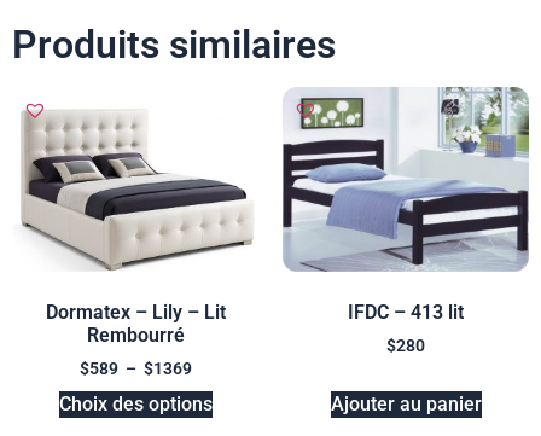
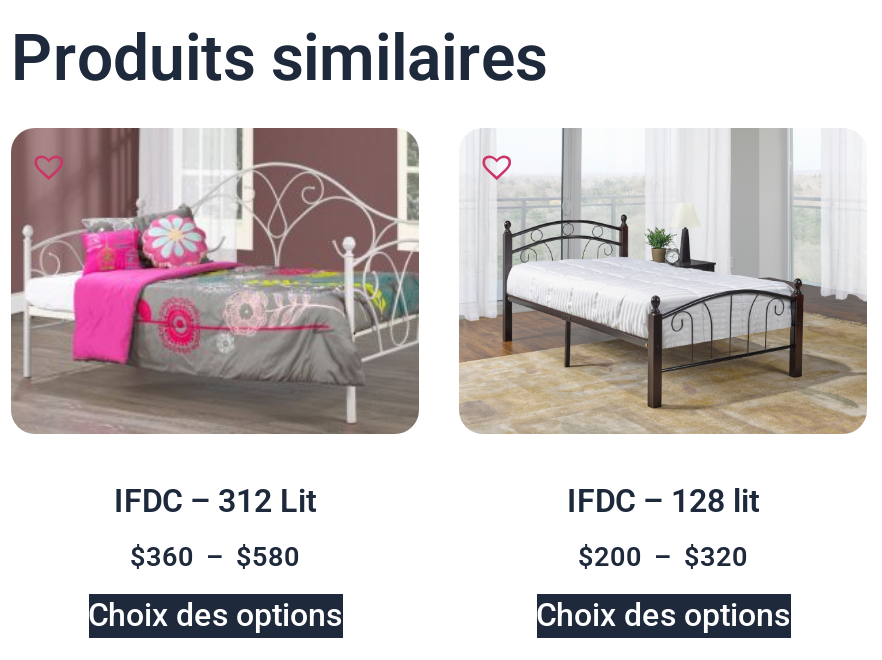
[283,86,530,324] [image] | IFDC – 413 lit -> [459,127,867,519] [image] | IFDC – 128 lit
[12,103,258,347] [image] | Dormatex – Lily – Lit | Rembourré -> [9,125,421,519] [image] | IFDC – 312 Lit
[386,336,425,355] $280 -> [578,539,748,571] $200 – $320
[79,359,191,378] $589 – $1369 -> [130,539,300,571] $360 – $580
[330,392,481,415] Ajouter au panier -> [536,595,790,633] Choix des options

